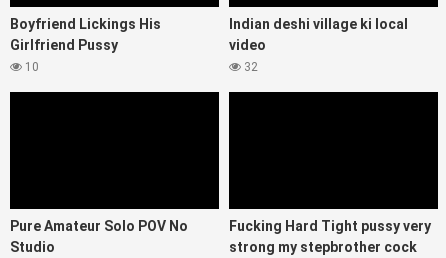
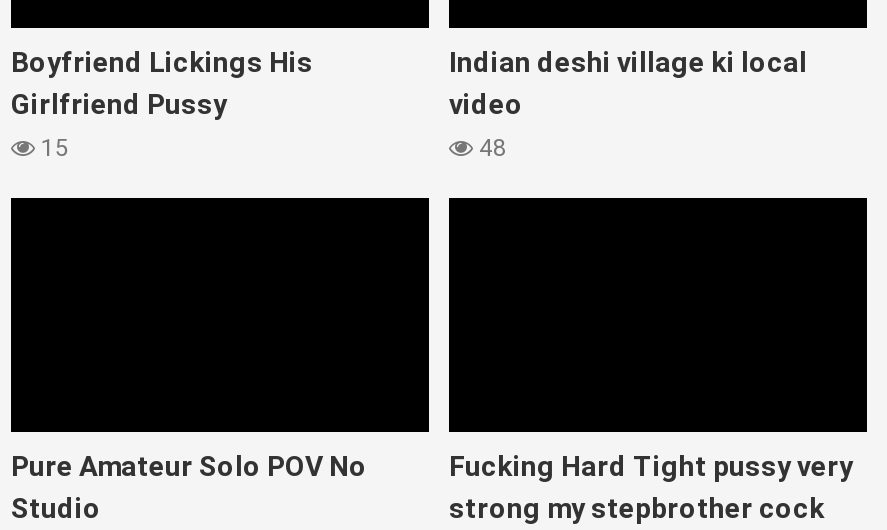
[22,60,39,74] 10 -> [35,134,69,162] 15
[241,60,258,74] 32 -> [473,134,507,162] 48

